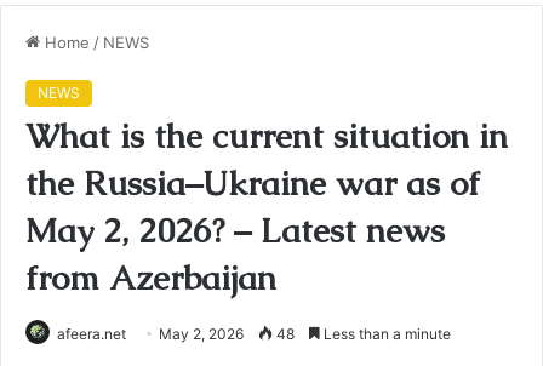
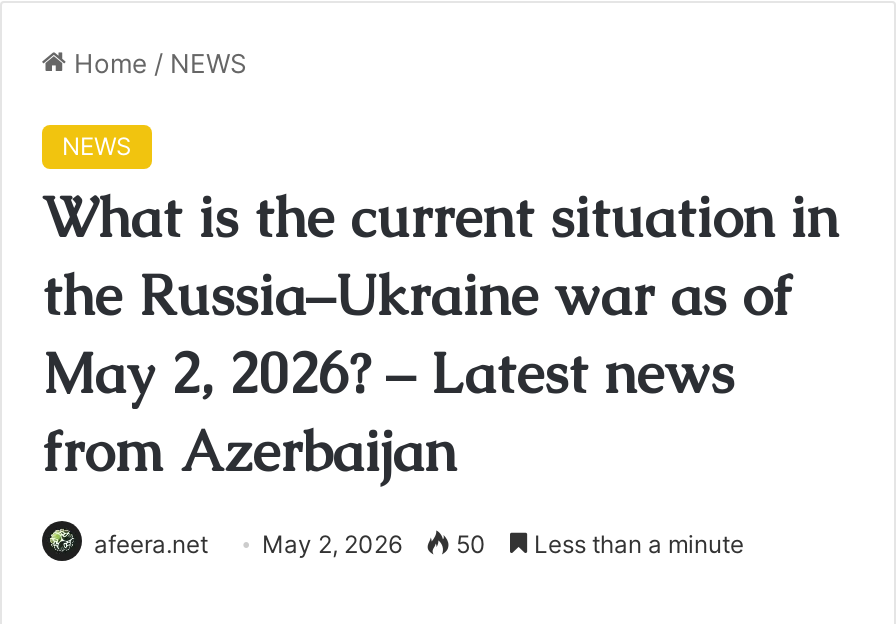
[57,325,451,343] afeera.net May 2, 2026 48 Less than a minute -> [94,528,744,558] afeera.net May 2, 2026 50 Less than a minute

